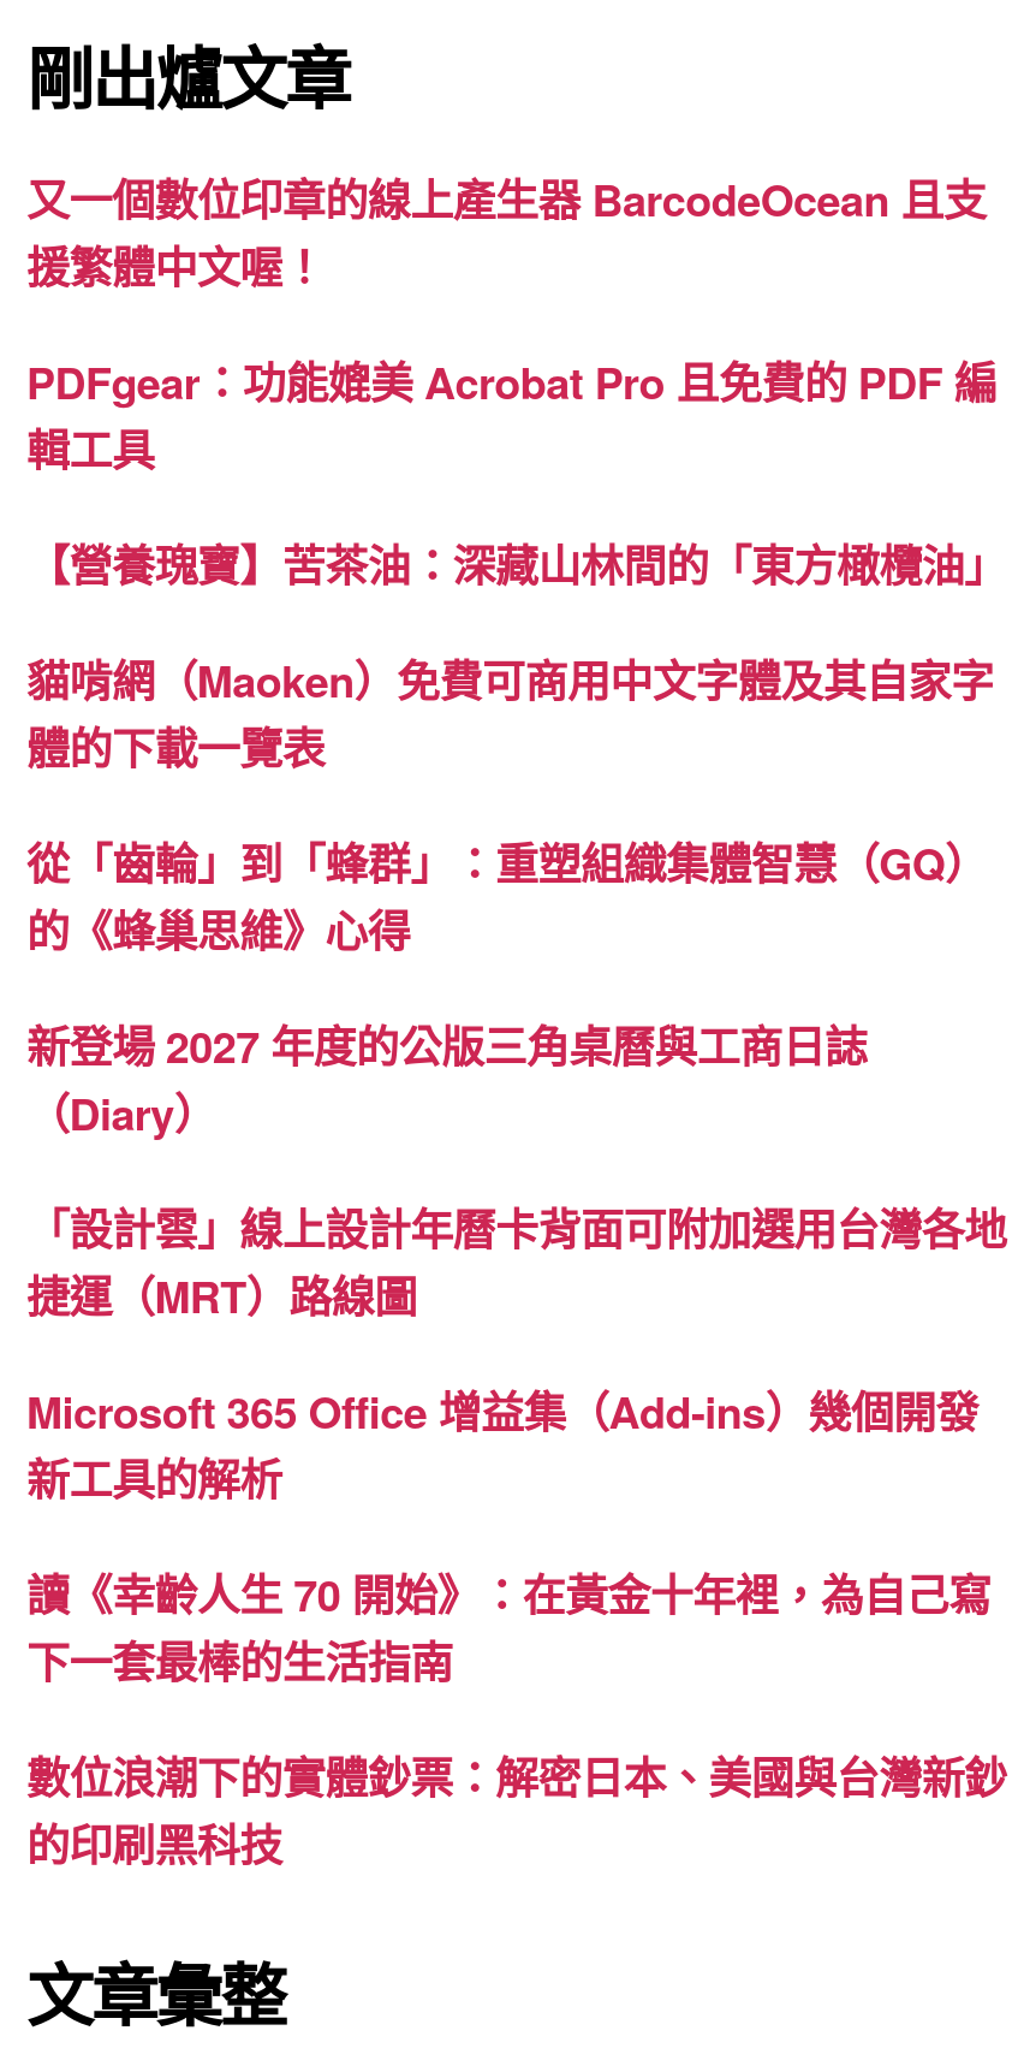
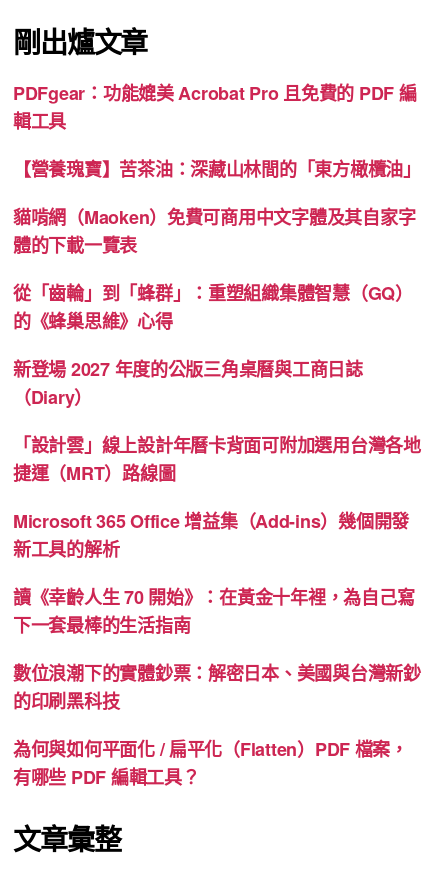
[26,167,986,297] 又一個數位印章的線上產生器 BarcodeOcean 且支 | 援繁體中文喔！ -> none
moved [26,350,1007,1875] -> [13,79,421,713]: PDFgear：功能媲美 Acrobat Pro 且免費的 PDF 編 | 輯工具 | 【營養瑰寶】苦茶油：深藏山林間的「東方橄欖油」 | ... | 數位浪潮下的實體鈔票：解密日本、美國與台灣新鈔 | 的印刷黑科技
none -> [13,735,408,789] 為何與如何平面化 / 扁平化（Flatten）PDF 檔案， | 有哪些 PDF 編輯工具？

